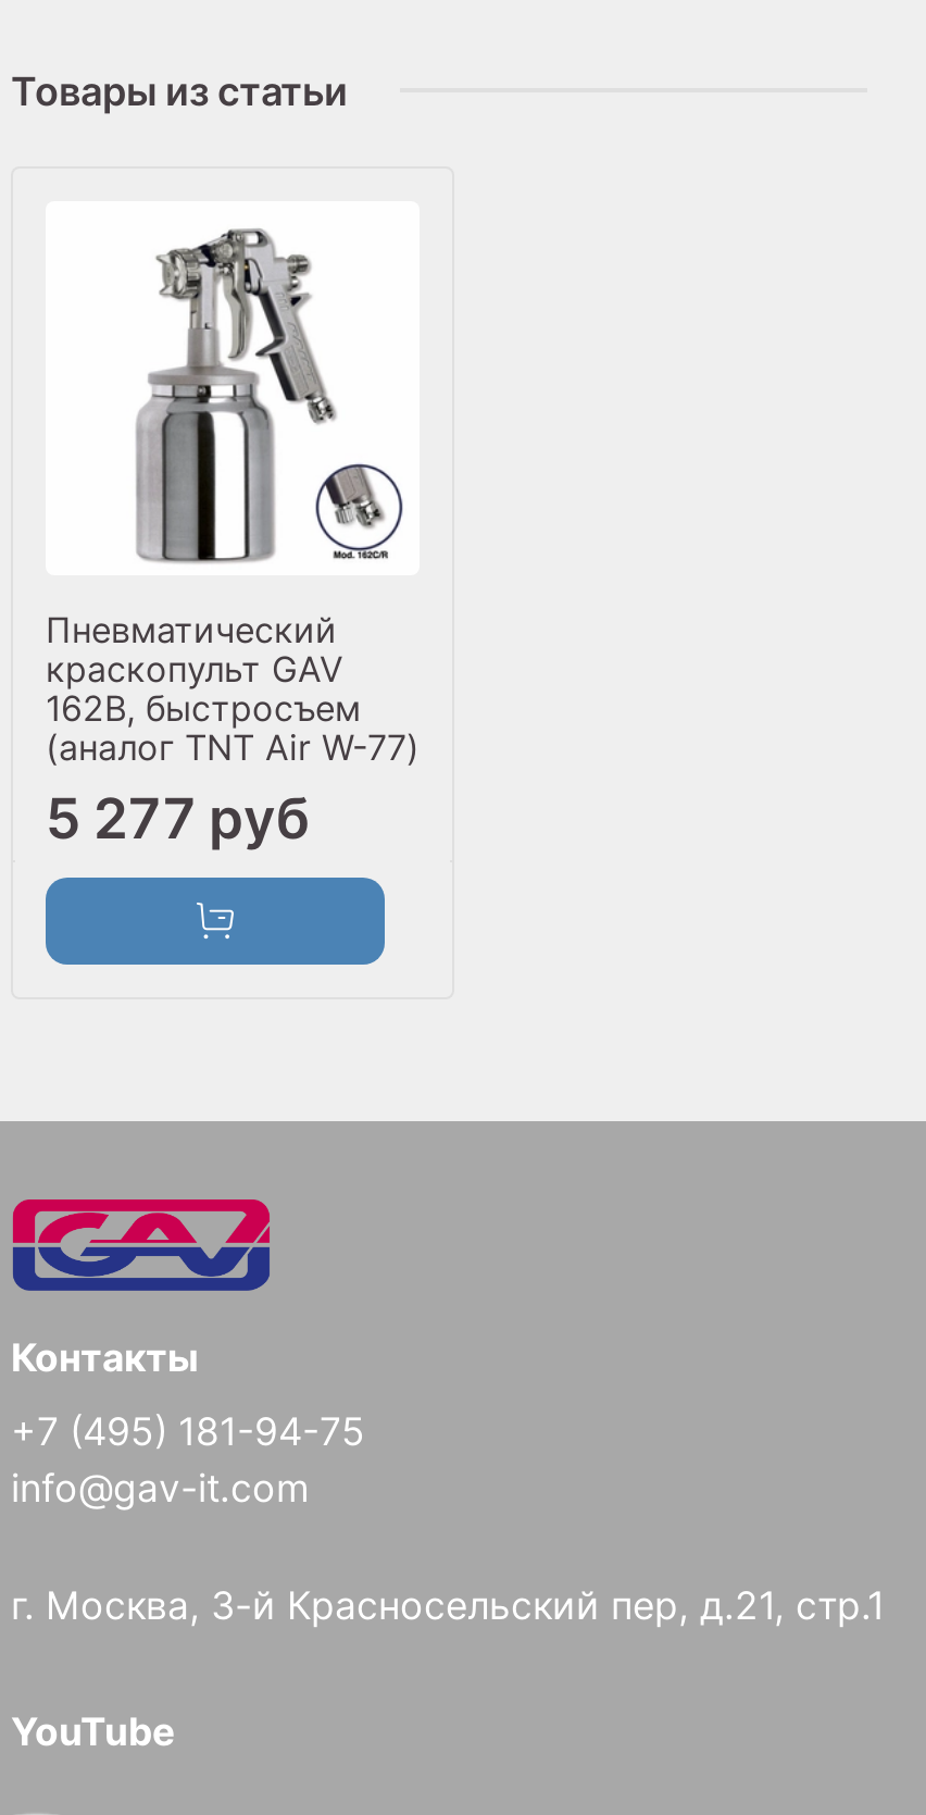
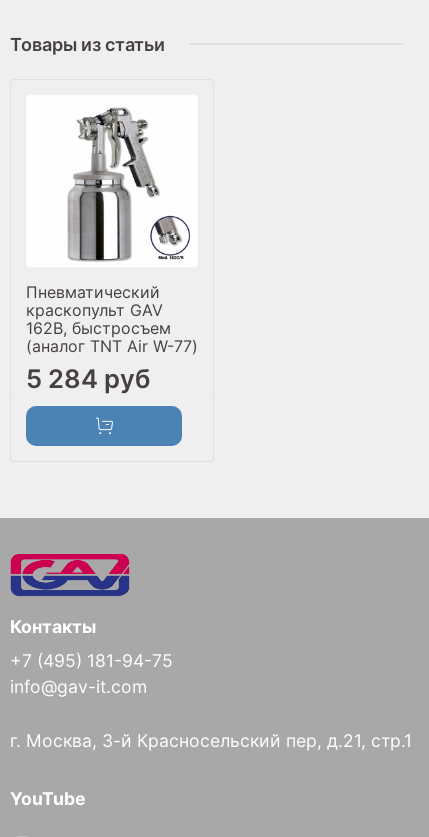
[46,784,311,851] 5 277 руб -> [26,363,151,394] 5 284 руб

